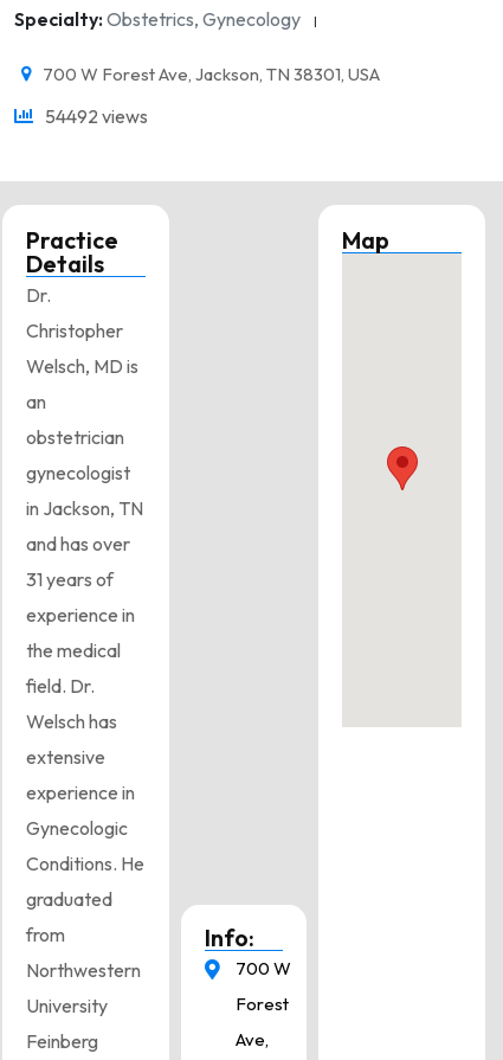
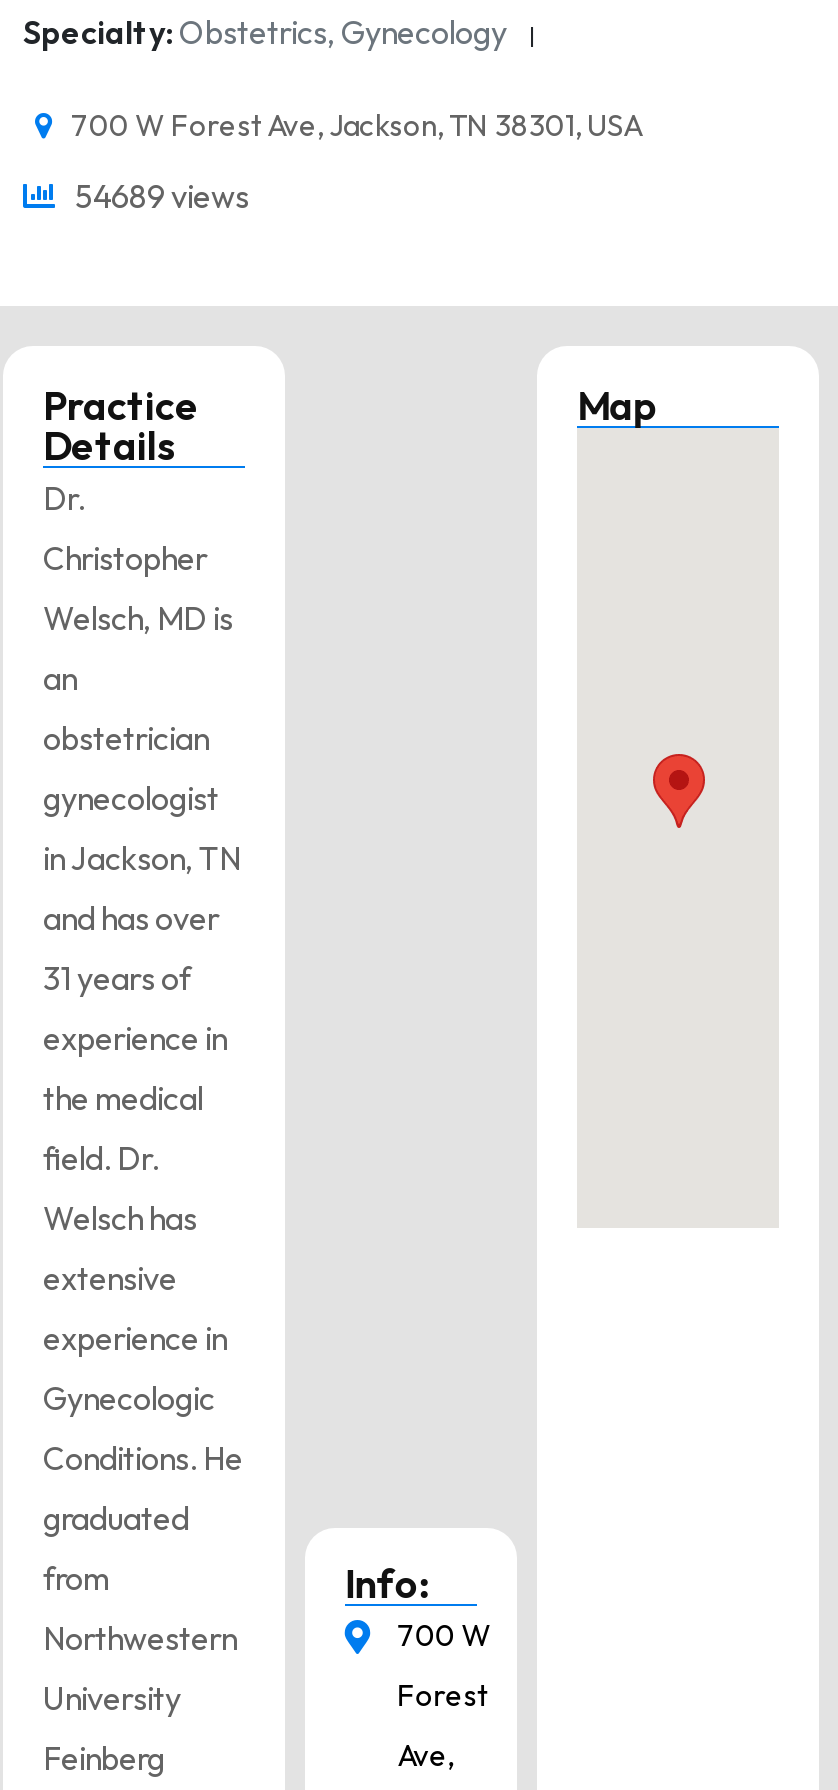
[45,104,148,128] 54492 views -> [75,176,249,216] 54689 views

